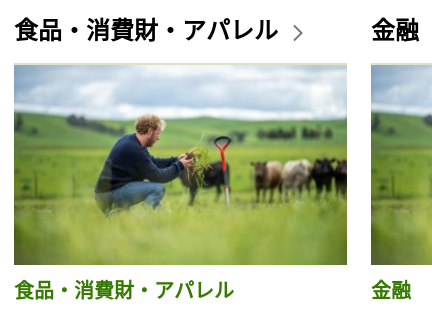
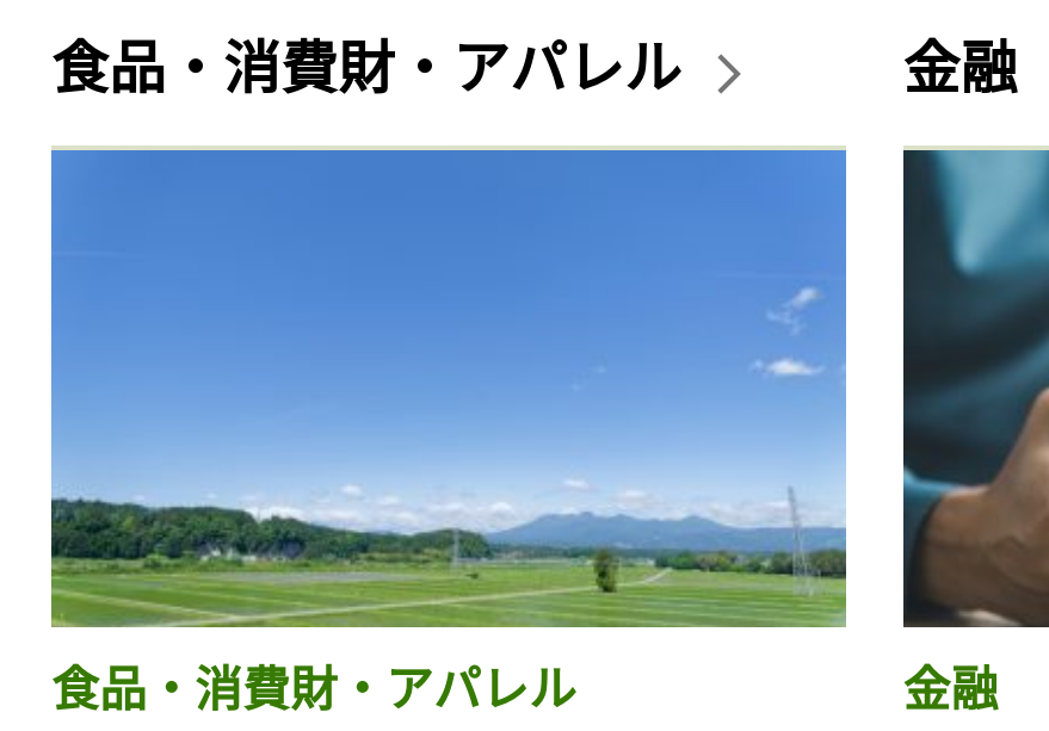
[13,65,348,265] [image] -> [49,148,849,627] [image]
[370,65,429,266] [image] -> [901,148,1042,630] [image]

